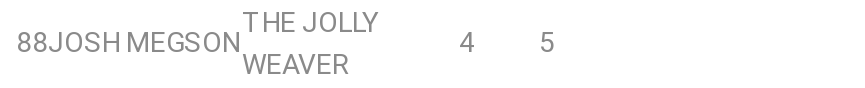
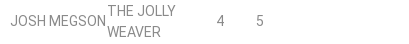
[16,26,240,58] 88JOSH MEGSON -> [10,13,106,29] JOSH MEGSON

